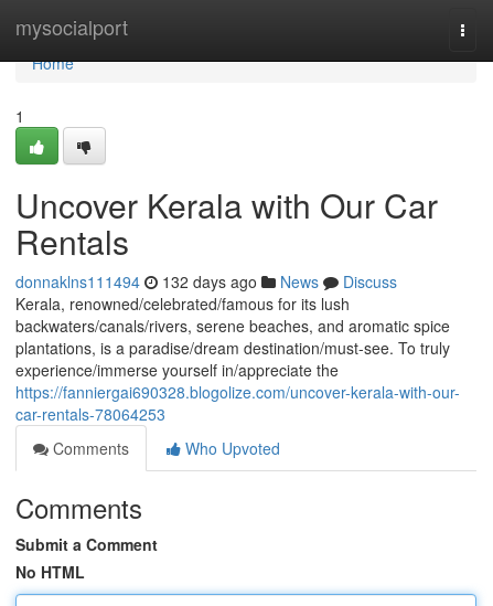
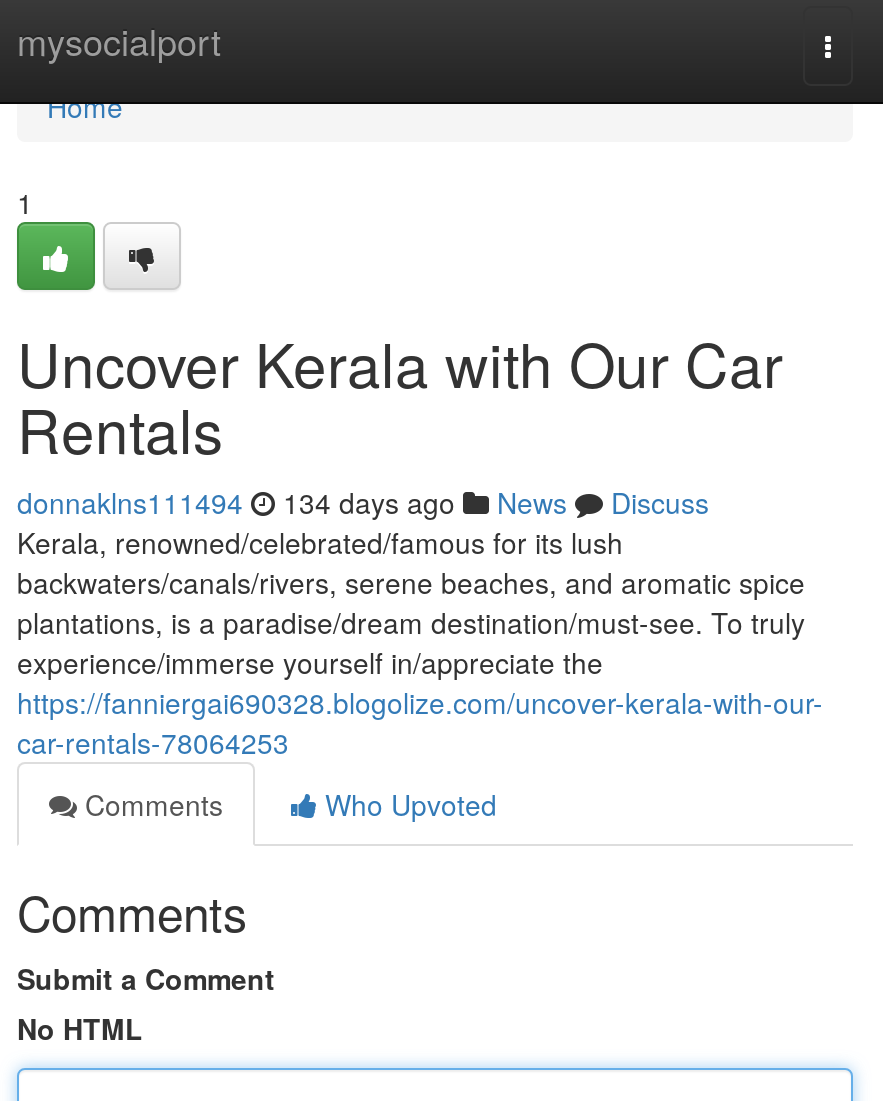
[15,270,397,293] donnaklns111494 132 days ago News Discuss -> [17,482,709,522] donnaklns111494 134 days ago News Discuss

